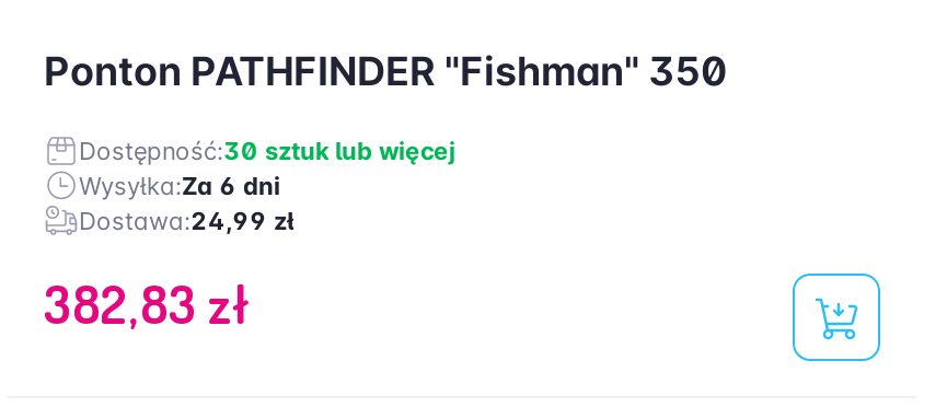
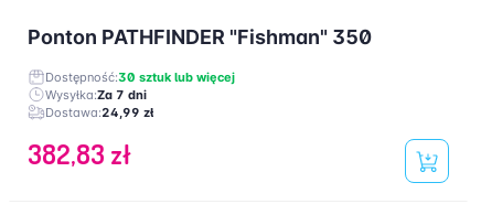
[79,171,280,201] Wysyłka:Za 6 dni -> [45,87,147,103] Wysyłka:Za 7 dni

